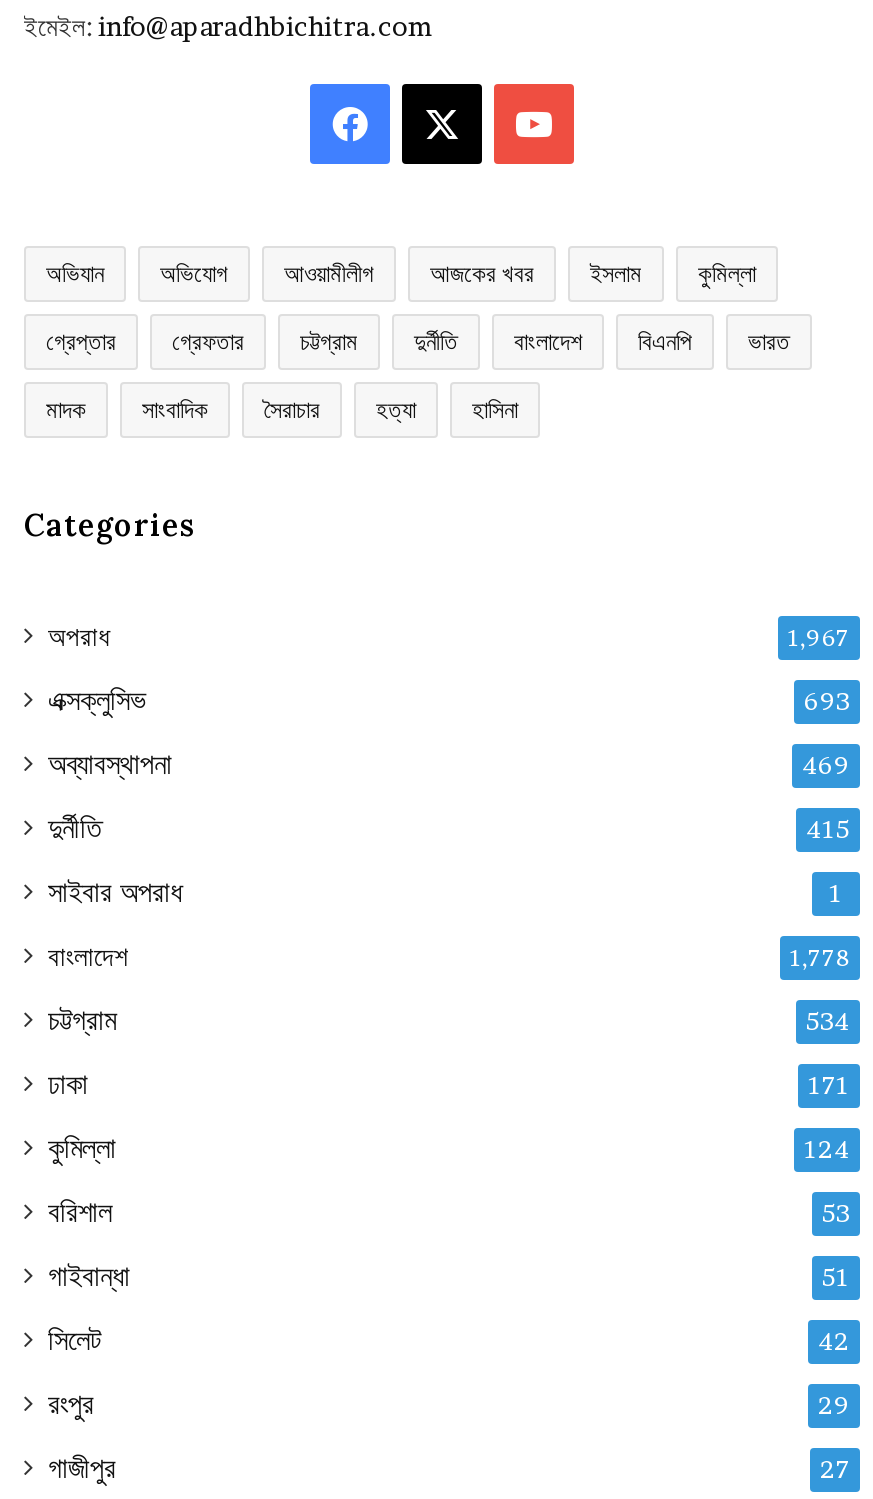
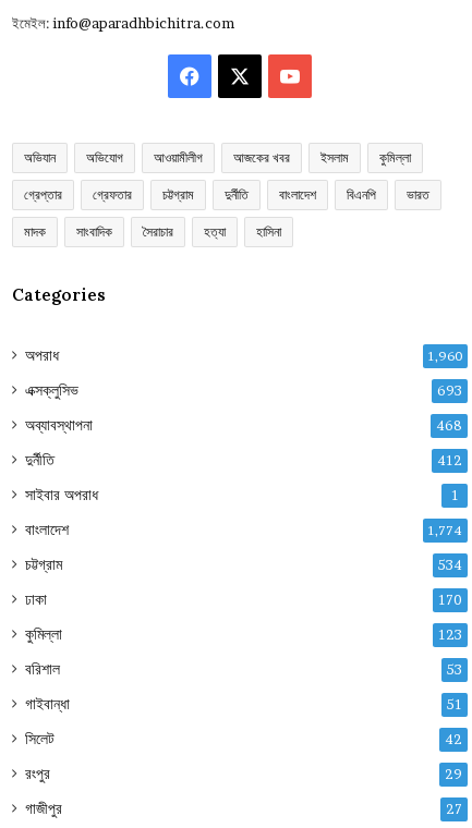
[788,624,850,652] 1,967 -> [428,349,462,364] 1,960
[802,750,850,780] 469 -> [436,417,462,434] 468
[806,814,850,844] 415 -> [437,452,462,468] 412
[790,944,850,972] 1,778 -> [428,523,462,538] 1,774
[808,1070,850,1100] 171 -> [438,592,462,608] 170
[804,1134,850,1164] 124 -> [438,626,462,643] 123

